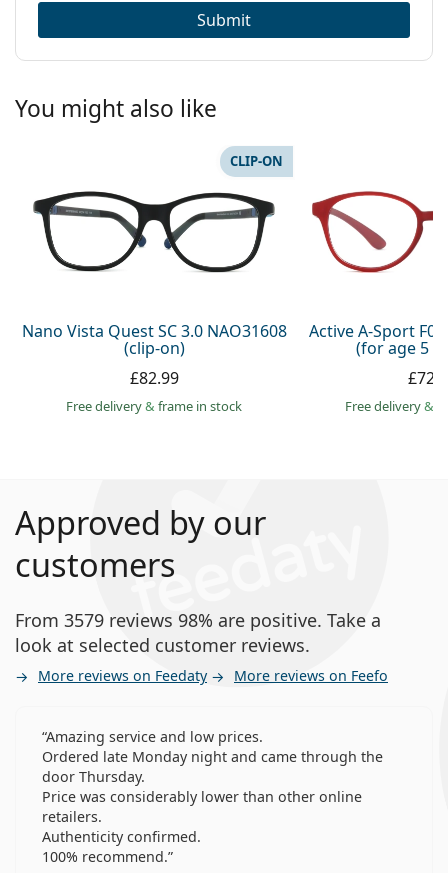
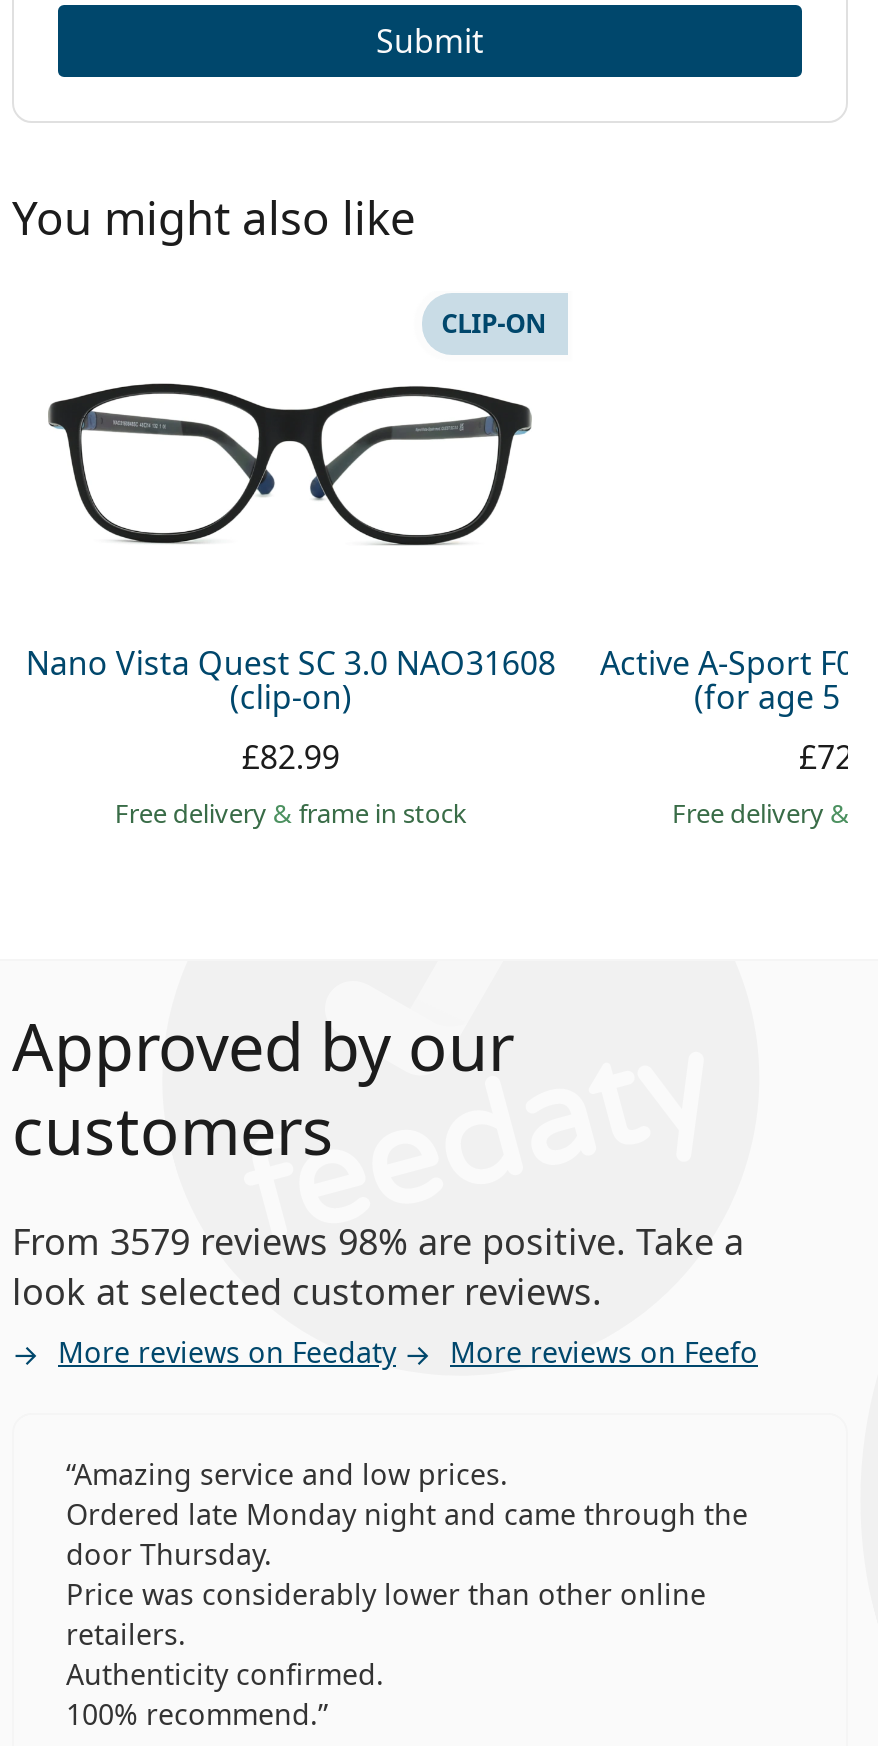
[311,190,434,274] [image] -> none

